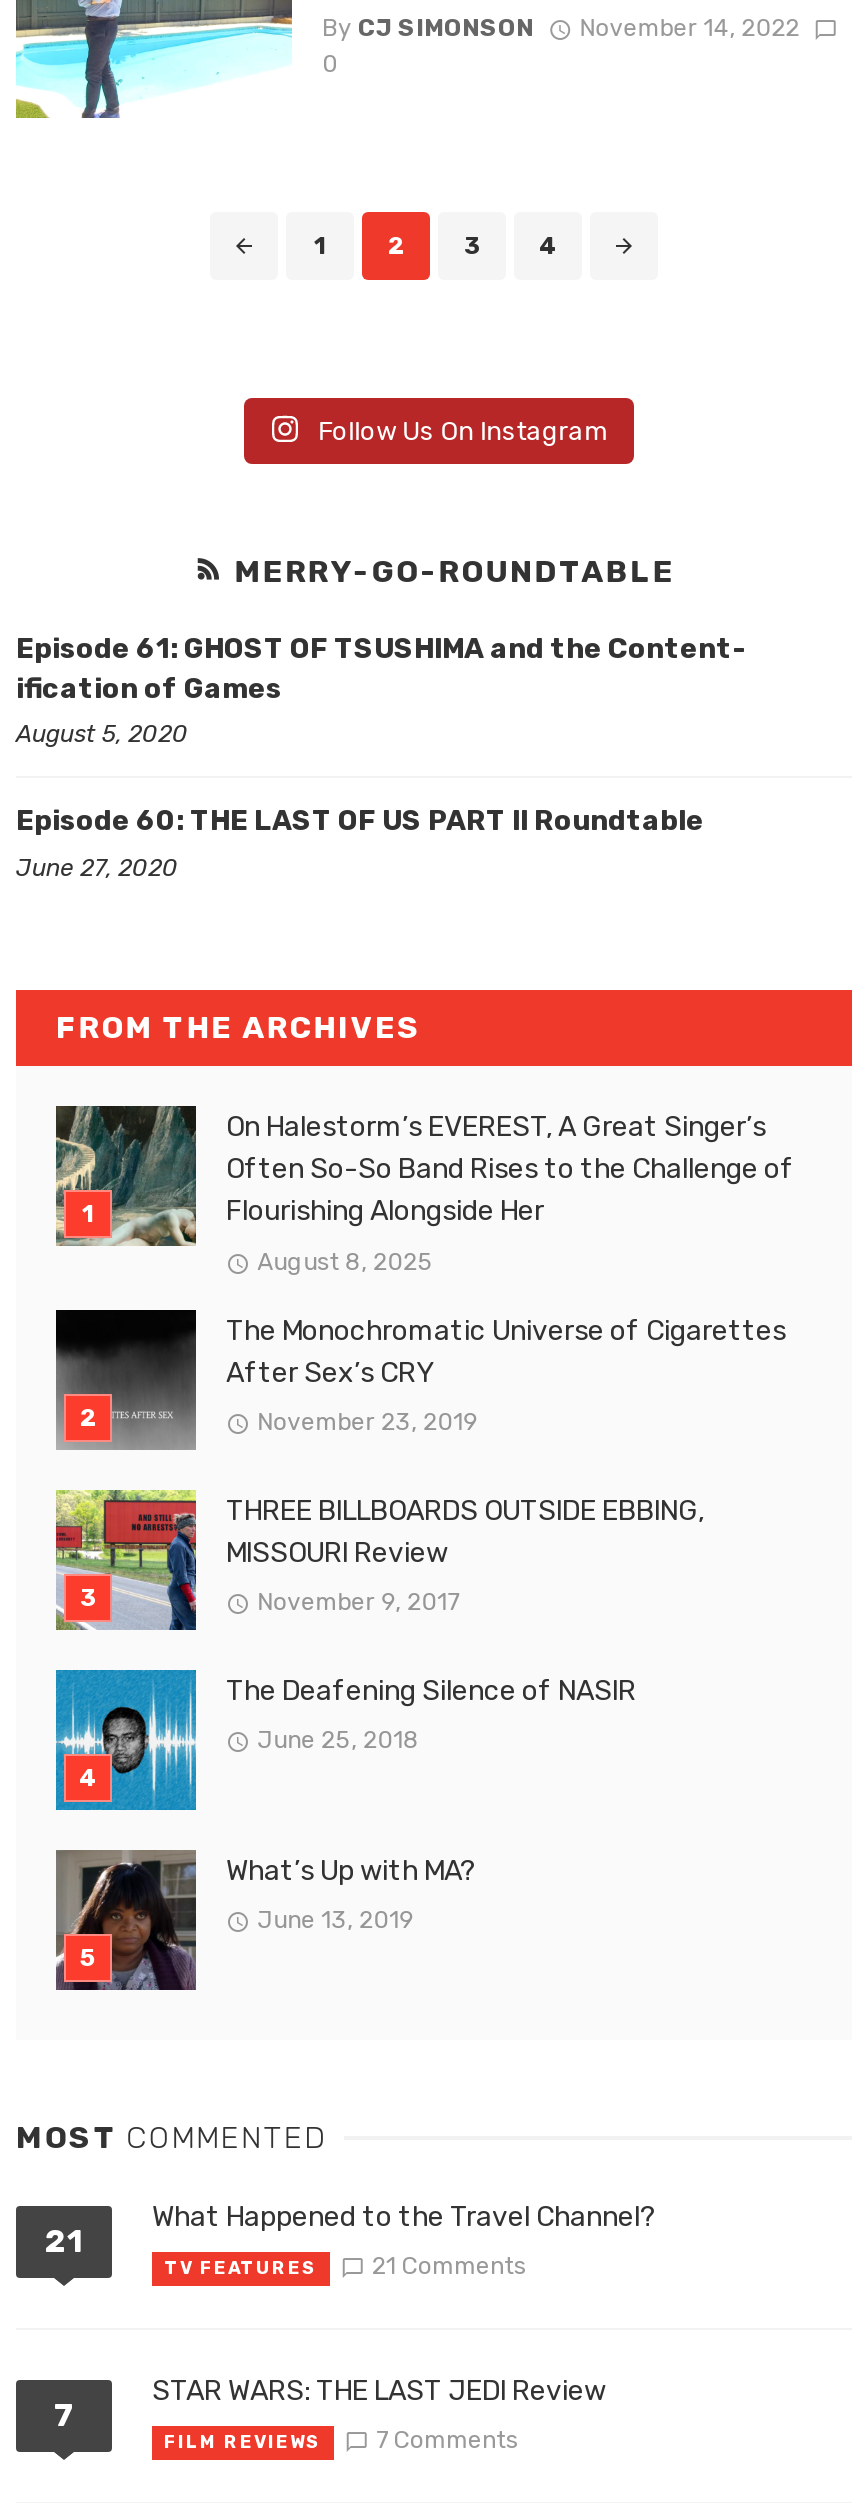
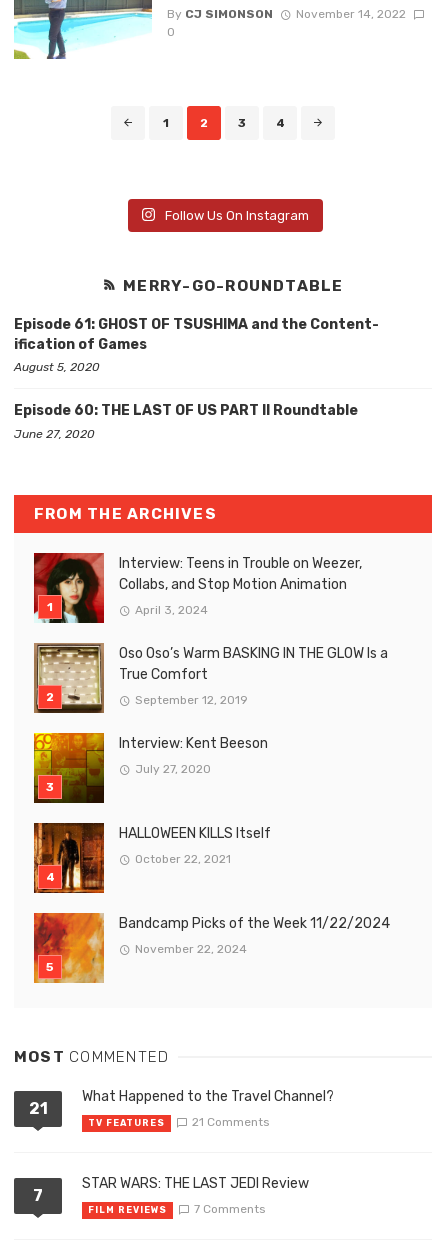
[54,1104,794,1248] [image] | On Halestorm’s EVEREST, A Great Singer’s | Often So-So Band Rises to the Challenge of | Flourishing Alongside Her -> [33,552,362,624] [image] | Interview: Teens in Trouble on Weezer, | Collabs, and Stop Motion Animation
[257,1247,433,1275] August 8, 2025 -> [135,603,208,617] April 3, 2024
[54,1308,786,1452] [image] | The Monochromatic Universe of Cigarettes | After Sex’s CRY -> [33,642,388,713] [image] | Oso Oso’s Warm BASKING IN THE GLOW Is a | True Comfort
[257,1409,479,1437] November 23, 2019 -> [135,693,248,707] September 12, 2019
[54,1488,704,1632] [image] | THREE BILLBOARDS OUTSIDE EBBING, | MISSOURI Review -> [33,732,268,804] [image] | Interview: Kent Beeson
[257,1589,459,1617] November 9, 2017 -> [135,762,211,776] July 27, 2020
[54,1668,636,1814] [image] | The Deafening Silence of NASIR -> [33,822,271,894] [image] | HALLOWEEN KILLS Itself
[257,1727,419,1755] June 25, 2018 -> [135,852,231,866] October 22, 2021
[54,1848,476,1992] [image] | What’s Up with MA? -> [33,912,390,984] [image] | Bandcamp Picks of the Week 11/22/2024
[257,1907,415,1935] June 13, 2019 -> [135,942,247,956] November 22, 2024

